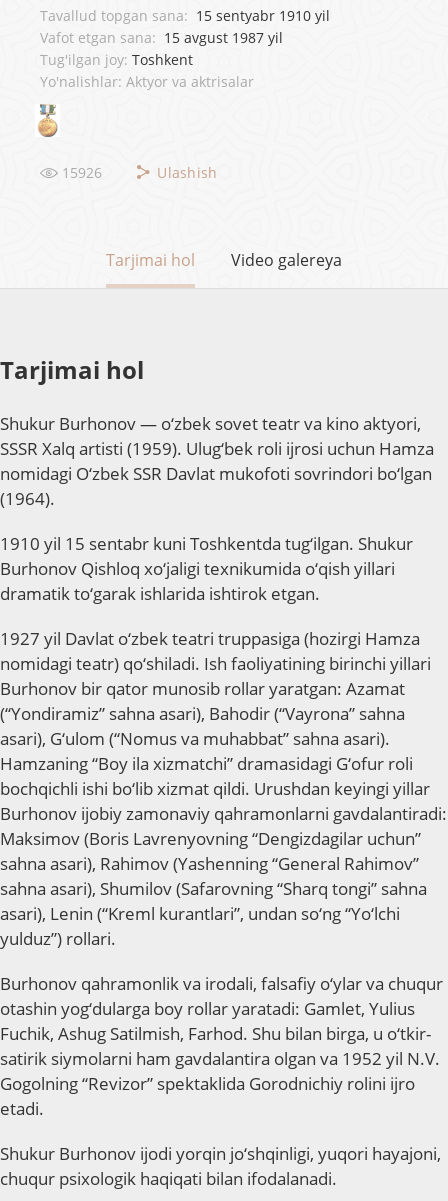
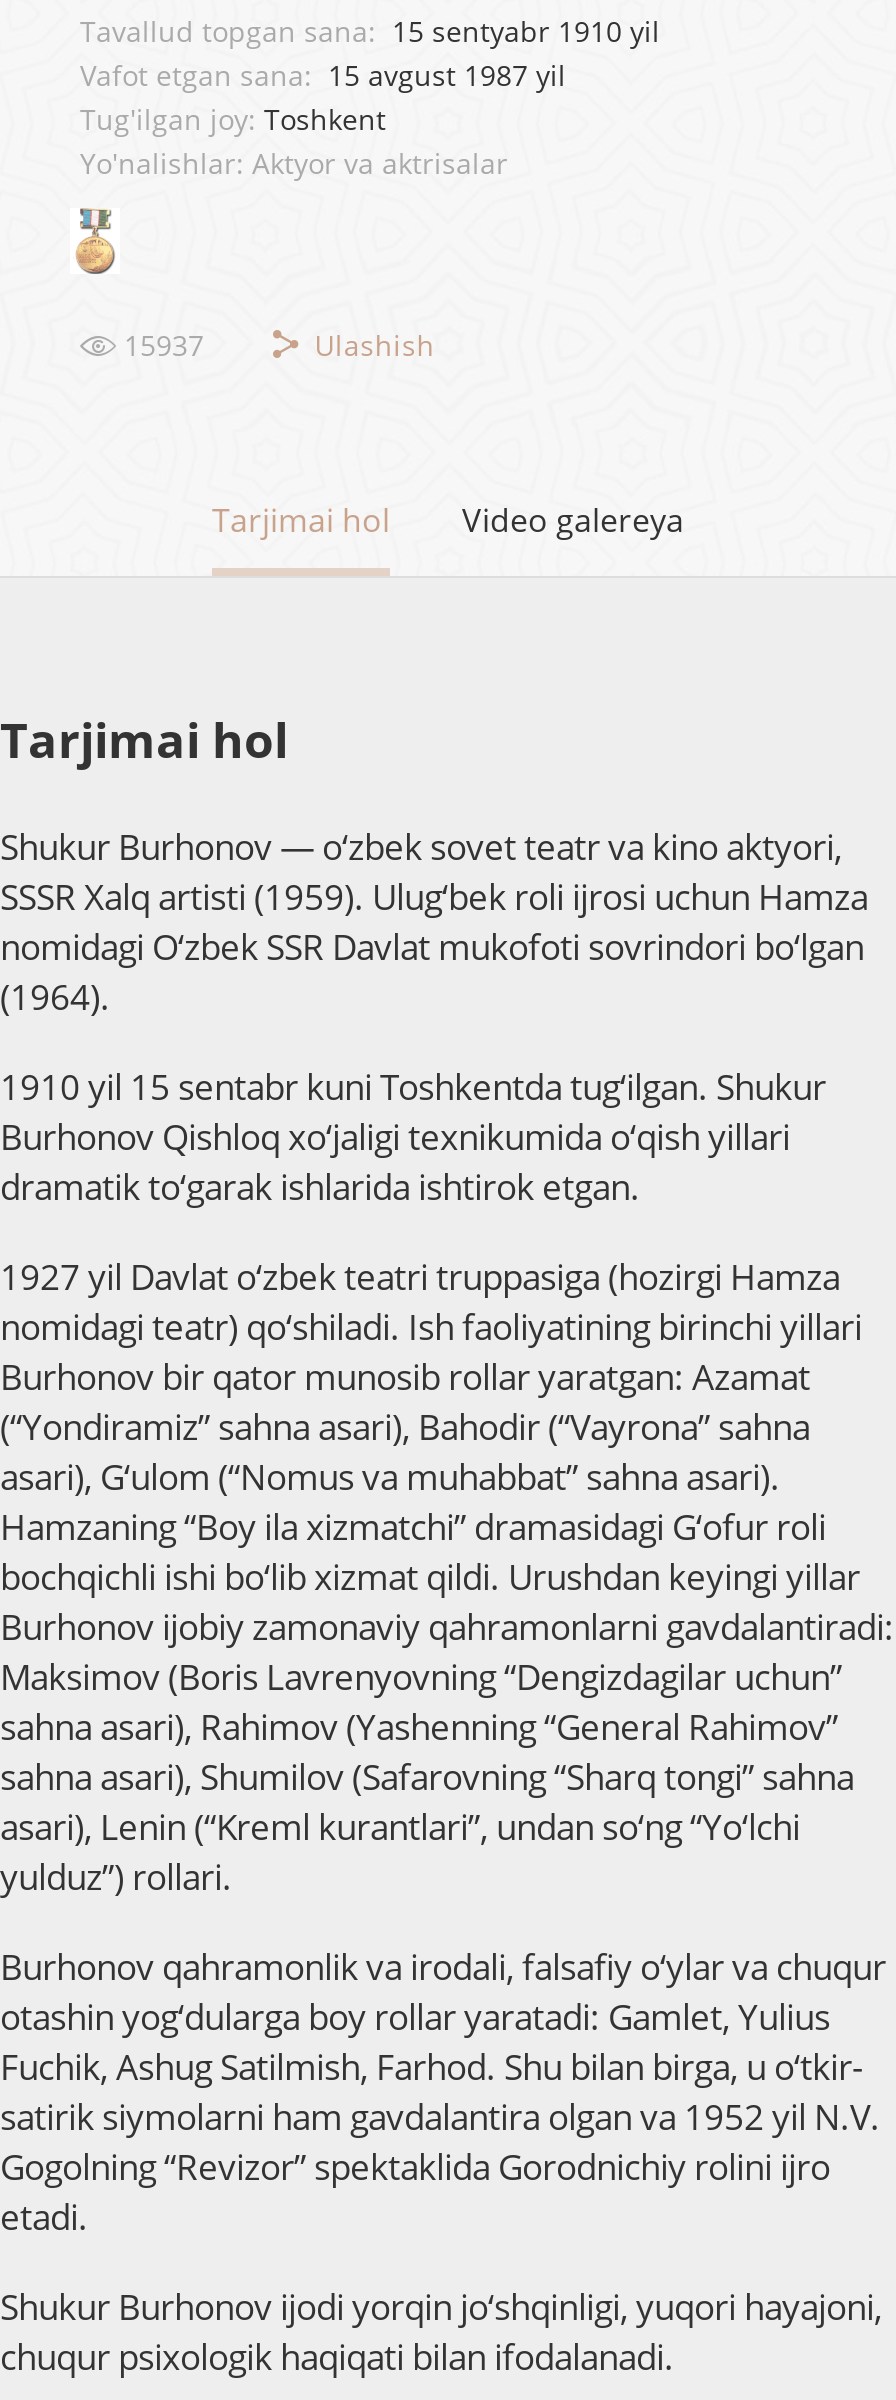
[62,163,102,182] 15926 -> [124,326,204,364] 15937

